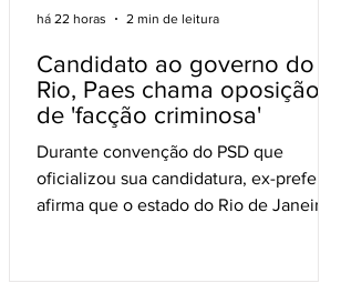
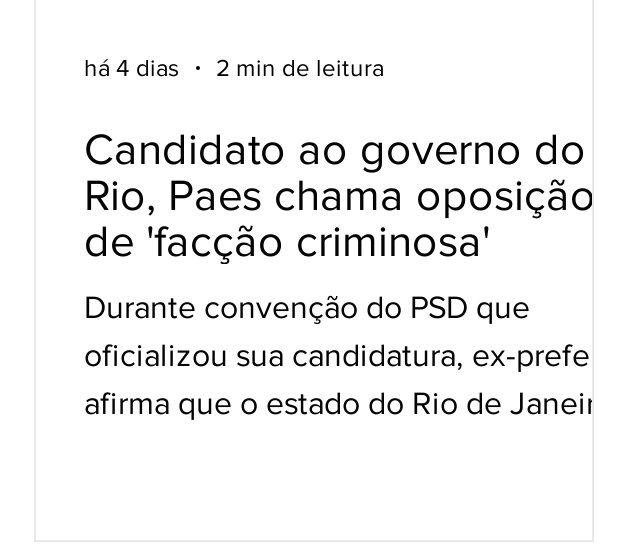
[37,11,219,27] há 22 horas 2 min de leitura -> [84,54,384,82] há 4 dias 2 min de leitura

